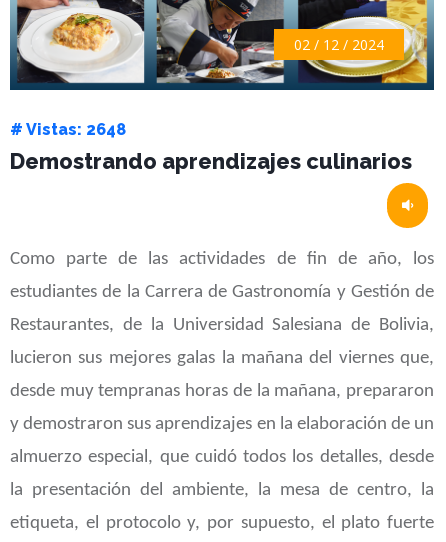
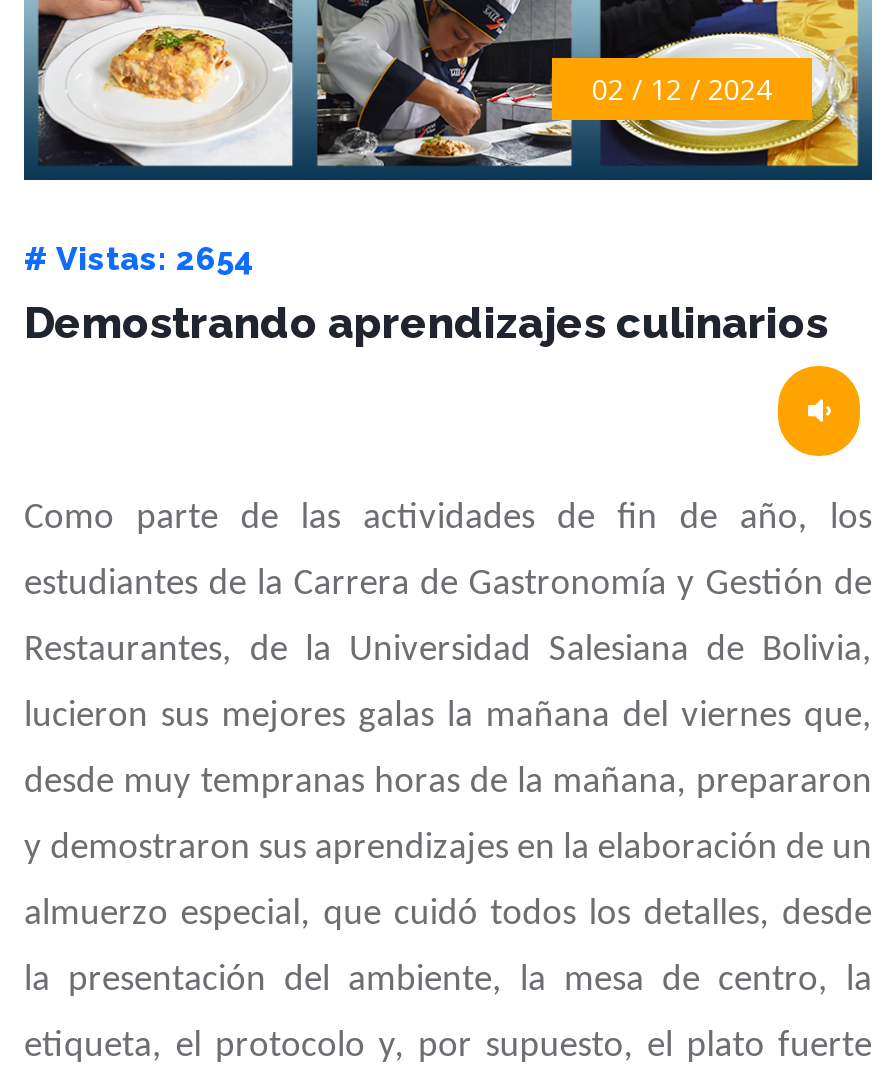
[10,120,126,139] # Vistas: 2648 -> [24,240,254,278] # Vistas: 2654

